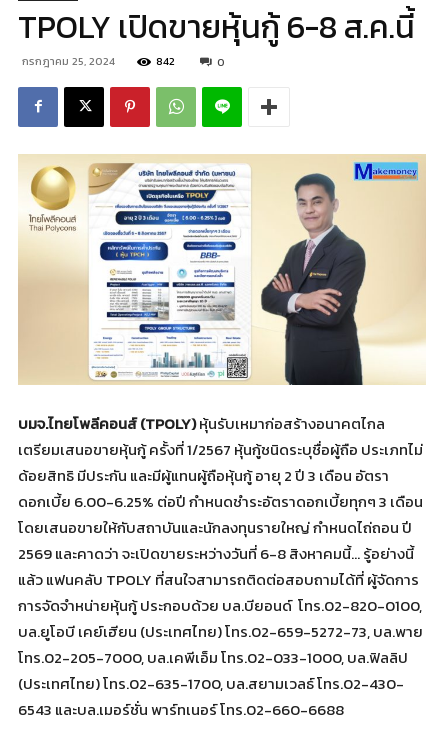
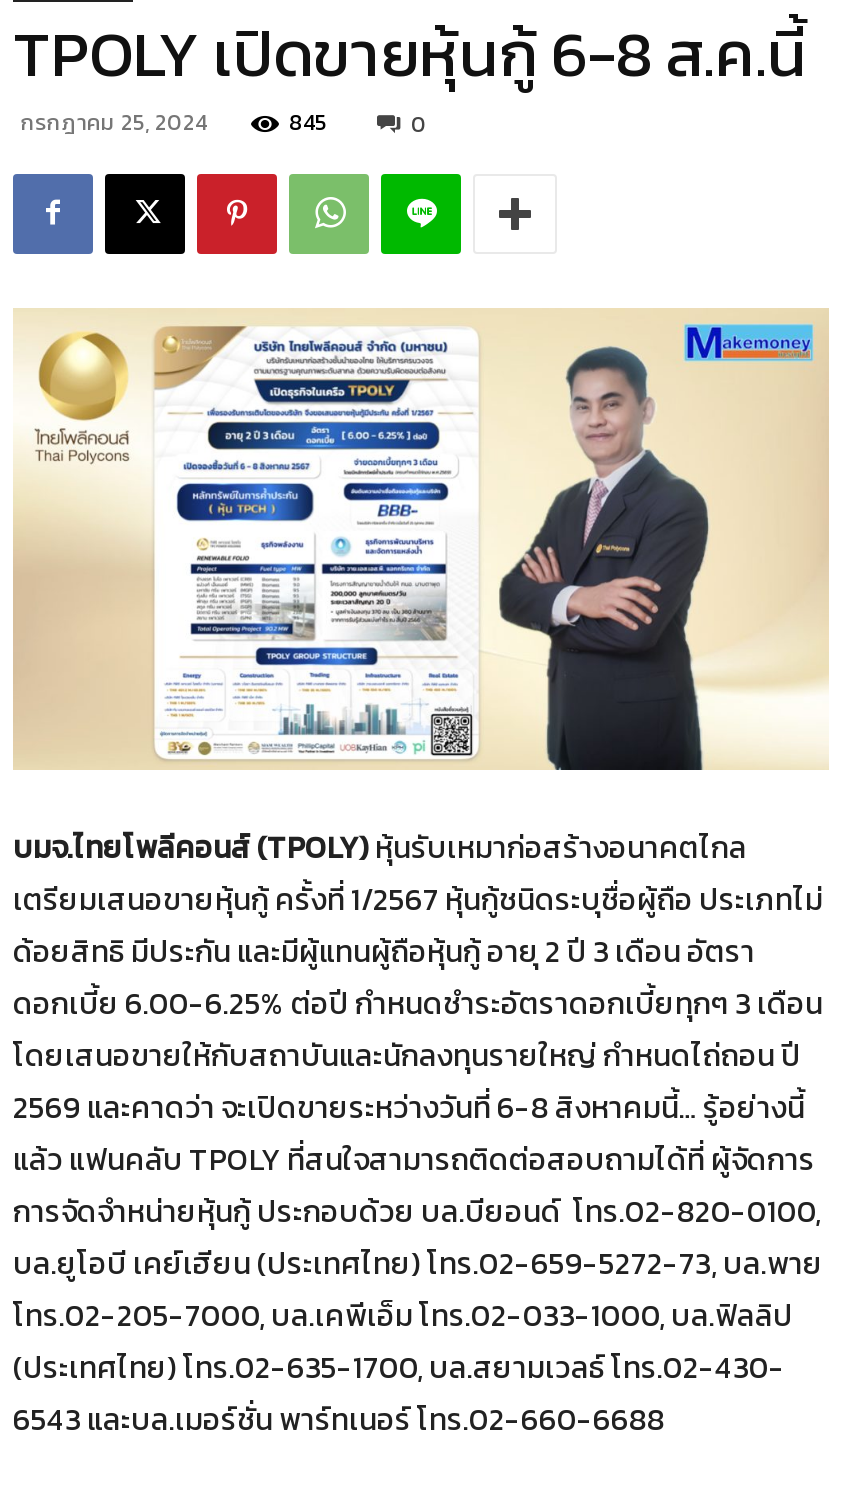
[156,53,175,69] 842 -> [289,106,327,138] 845

